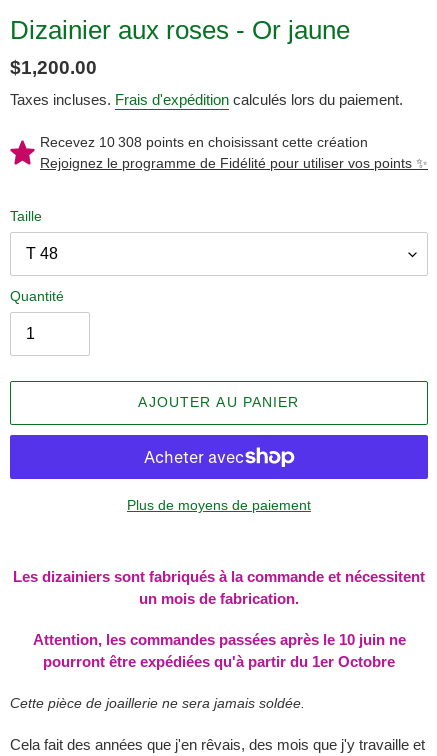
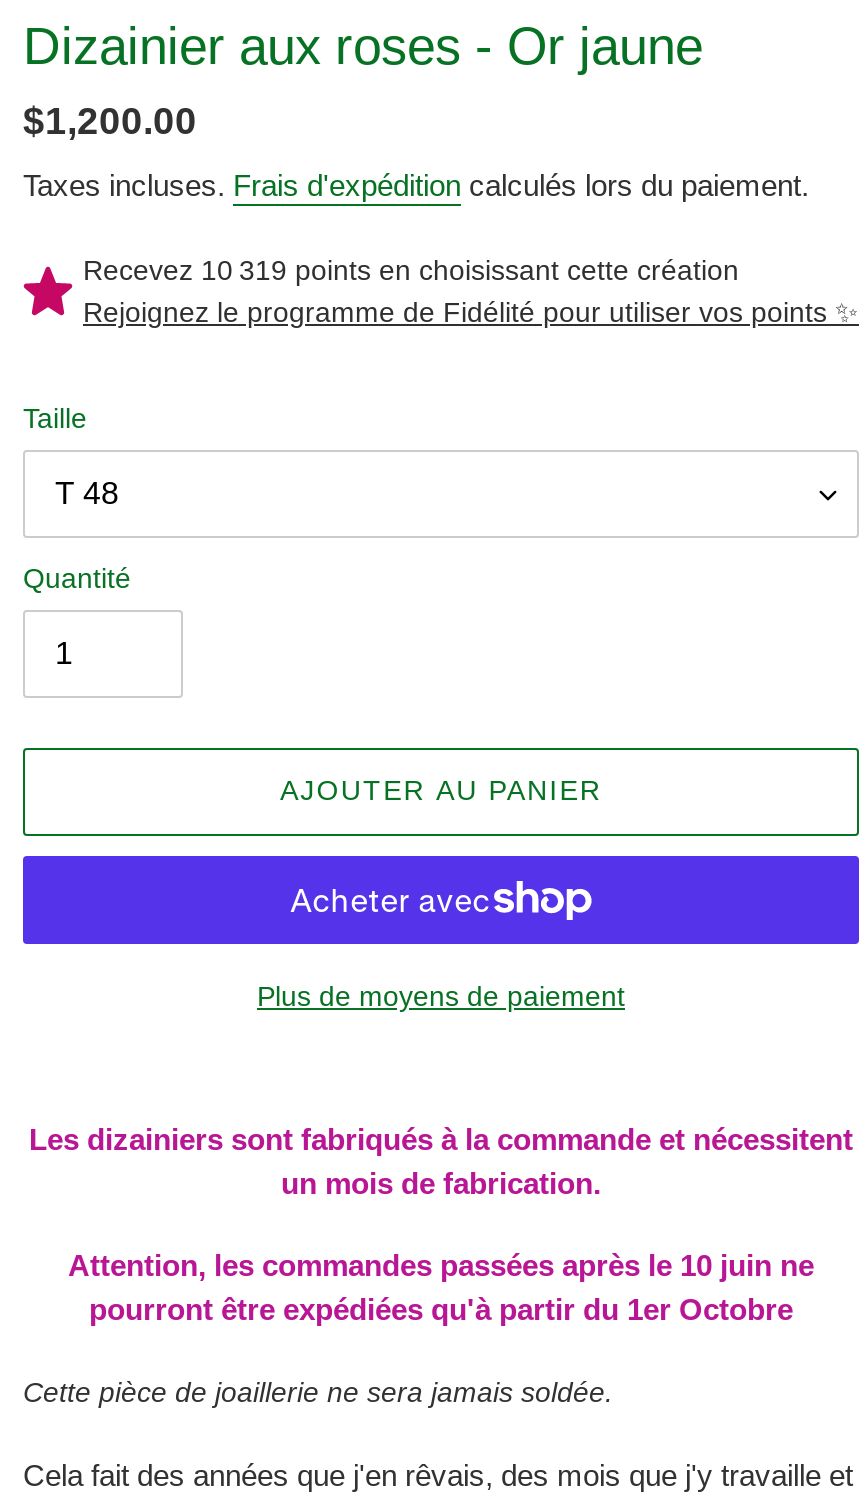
[40,134,368,150] Recevez 10 308 points en choisissant cette création -> [83,253,739,285] Recevez 10 319 points en choisissant cette création

